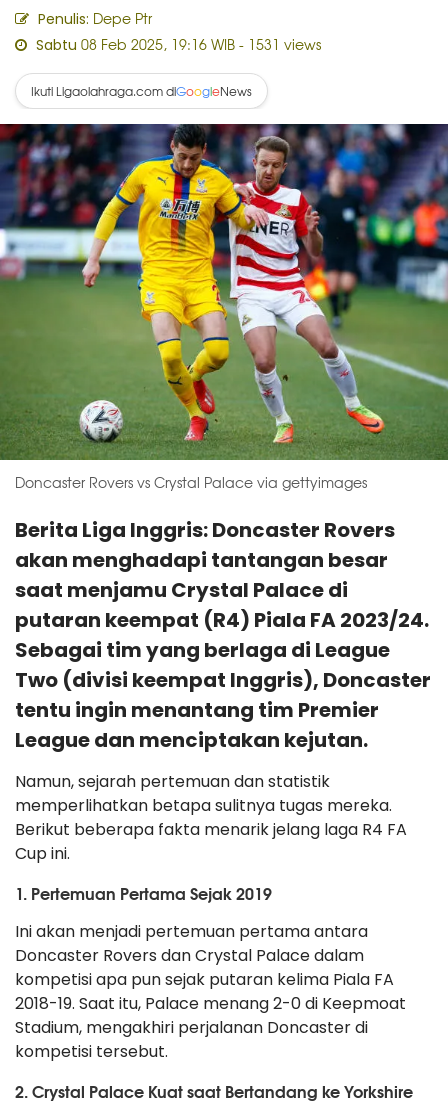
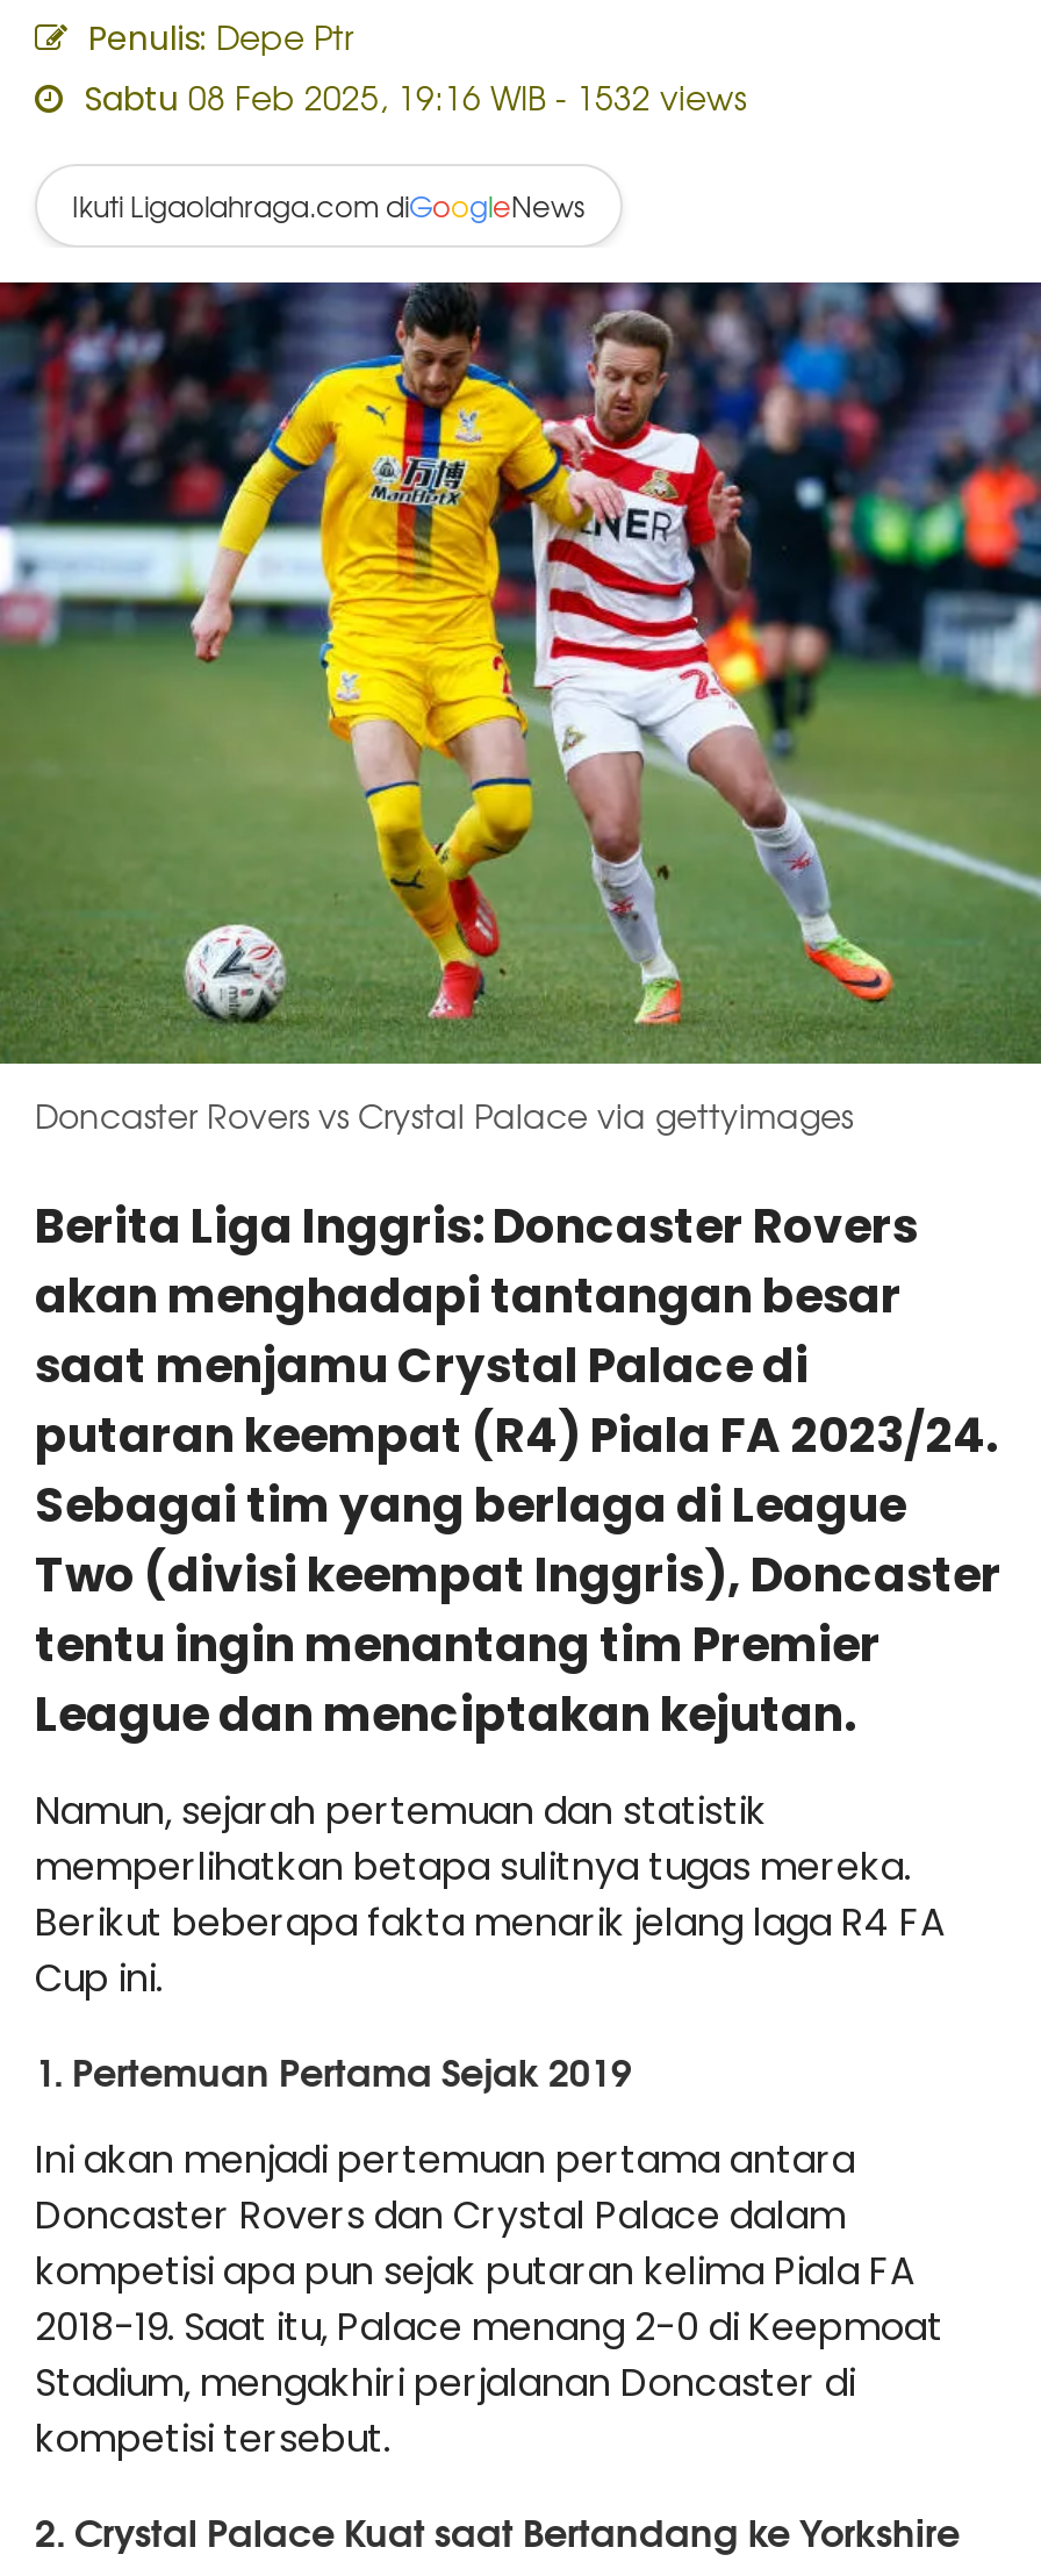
[32,34,321,54] Sabtu 08 Feb 2025, 19:16 WIB - 1531 views -> [74,73,746,120] Sabtu 08 Feb 2025, 19:16 WIB - 1532 views

